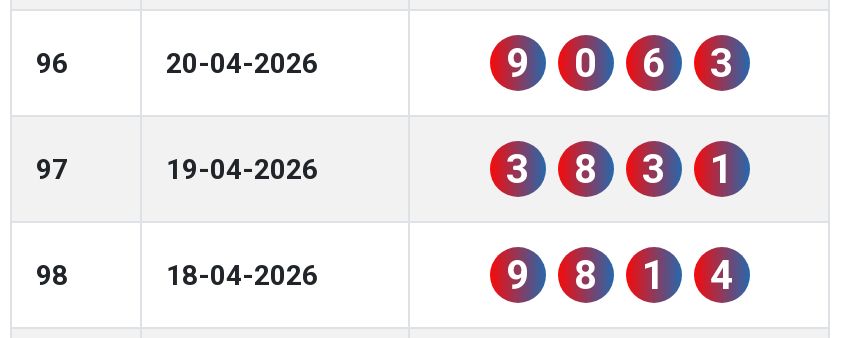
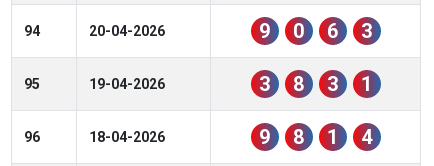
[36,46,68,78] 96 -> [24,23,40,39] 94
[36,152,68,184] 97 -> [24,76,40,92] 95
[36,258,68,290] 98 -> [24,129,40,145] 96

